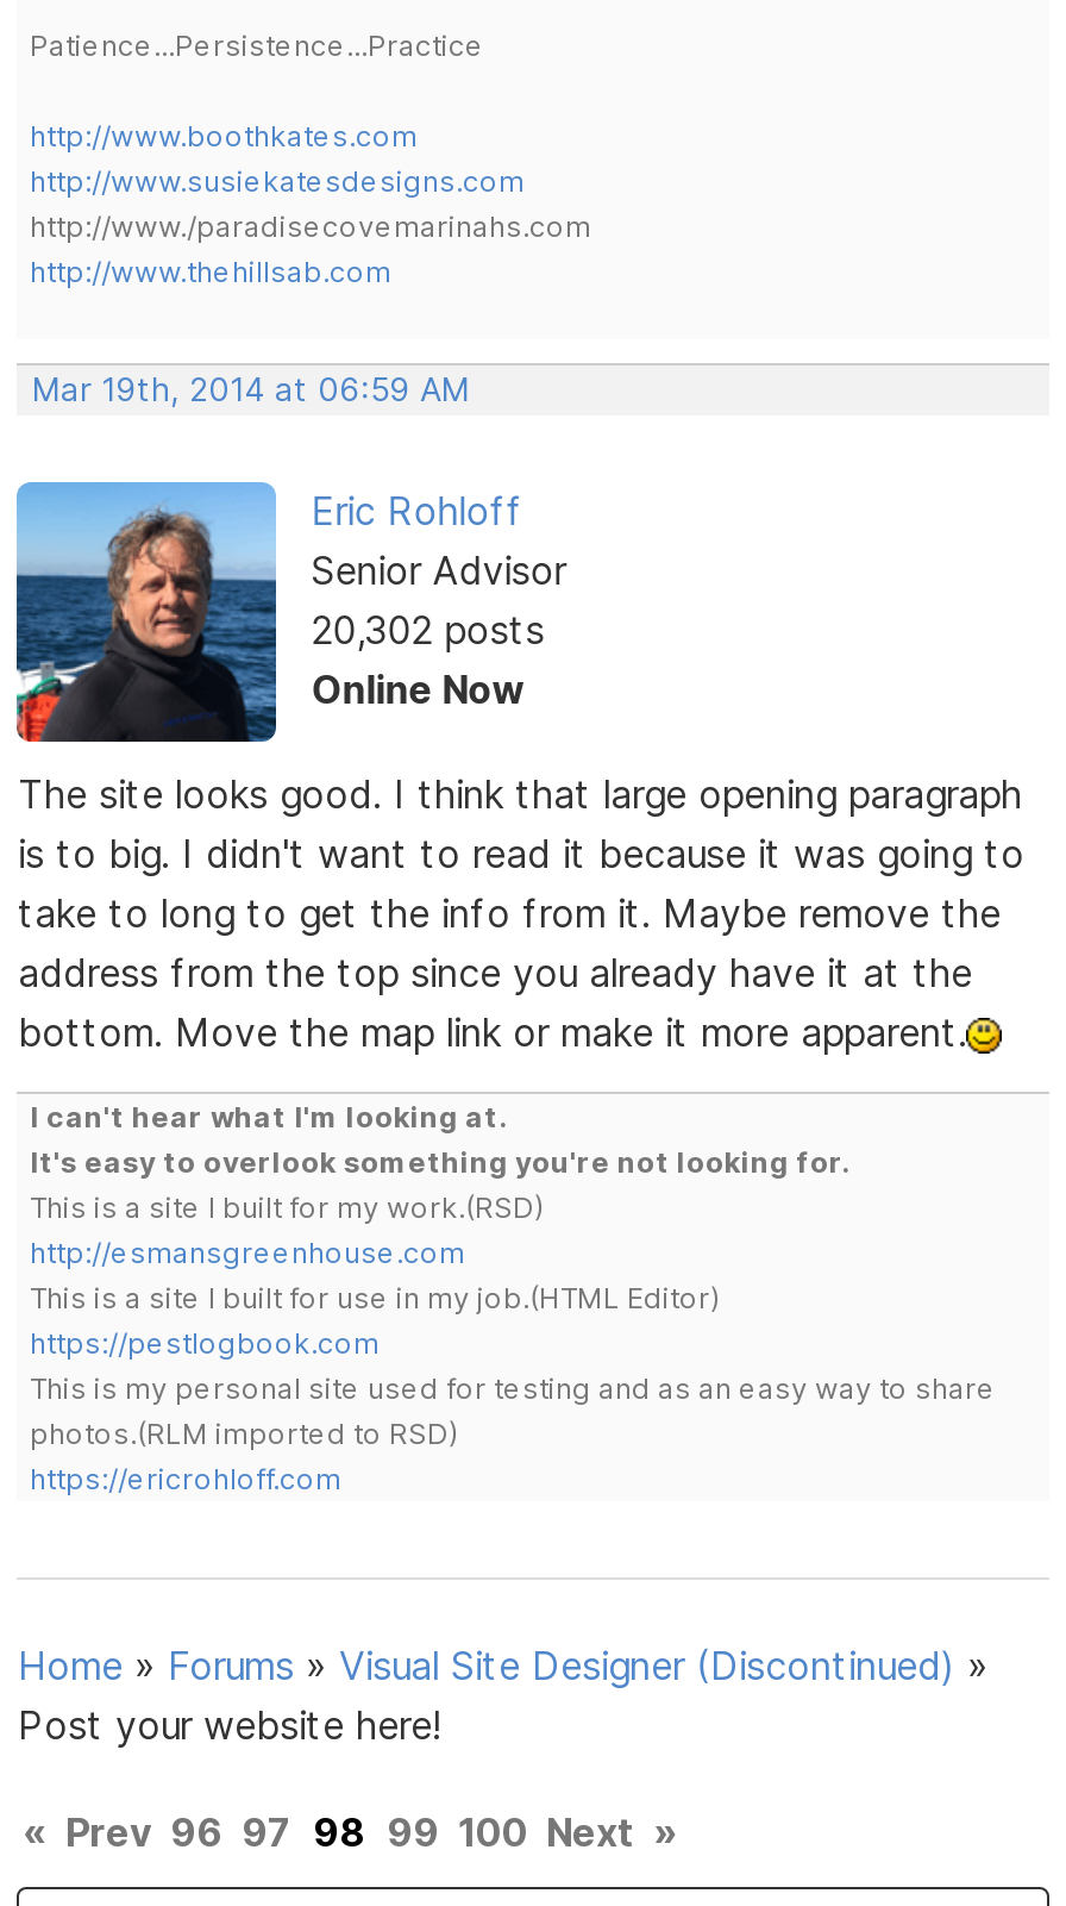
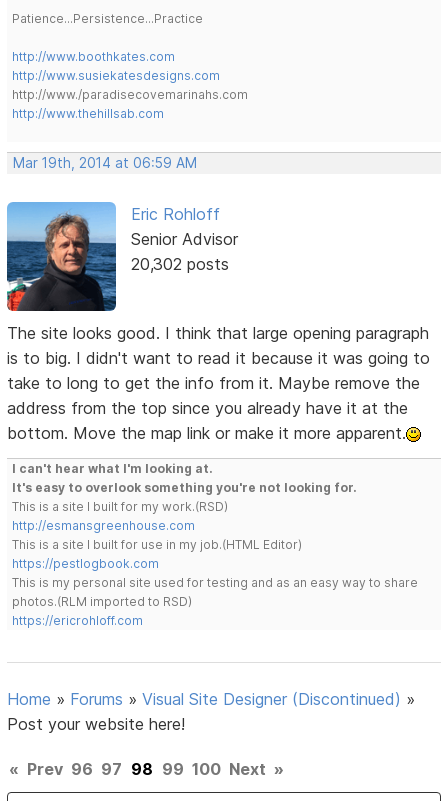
[311,667,525,714] Online Now -> none

